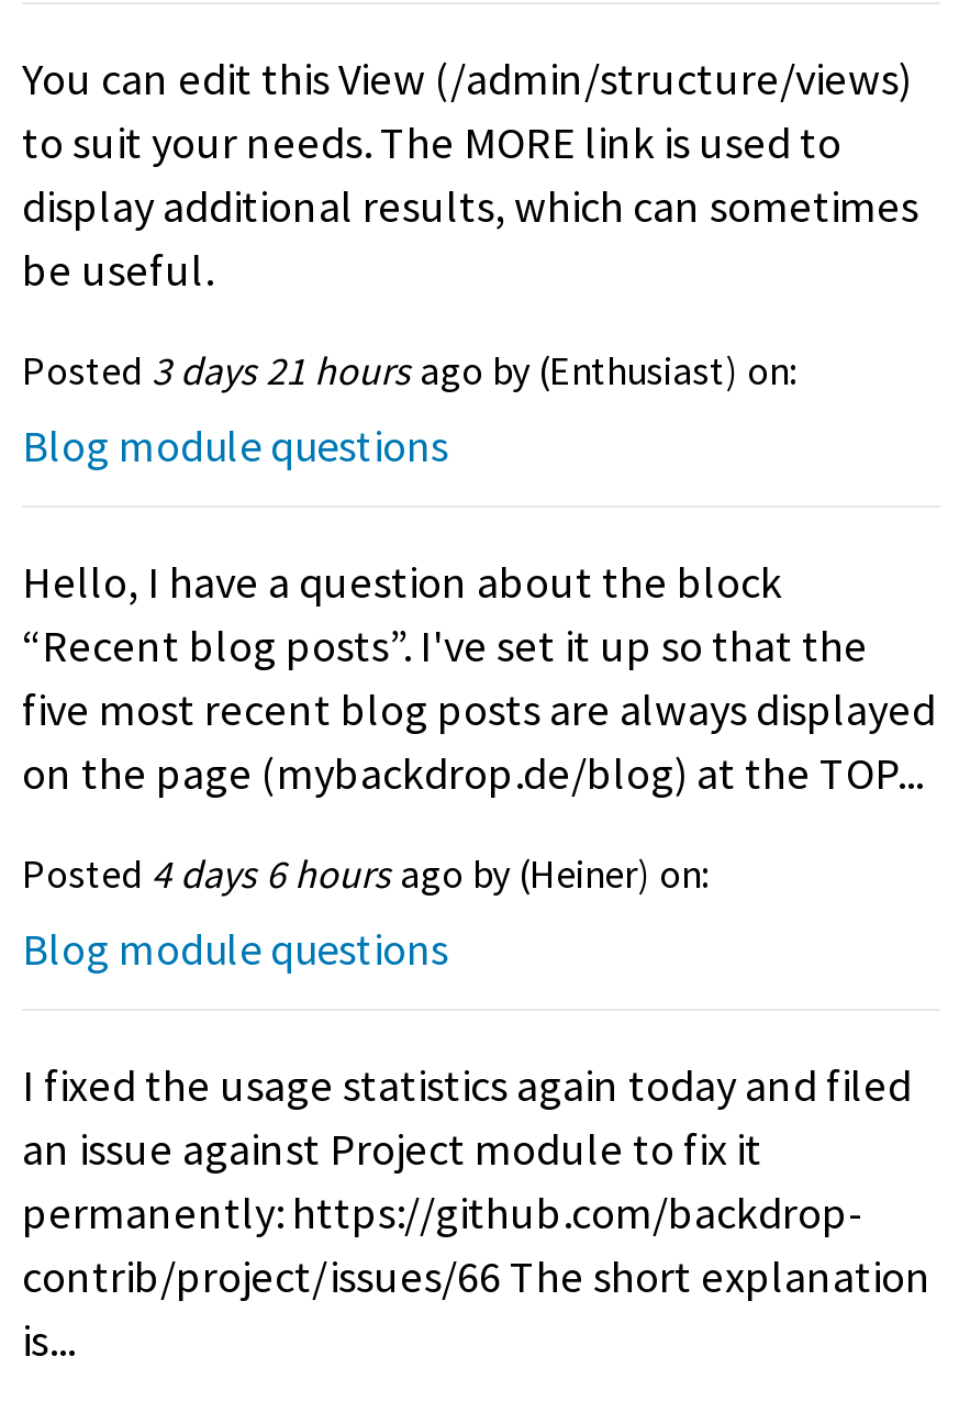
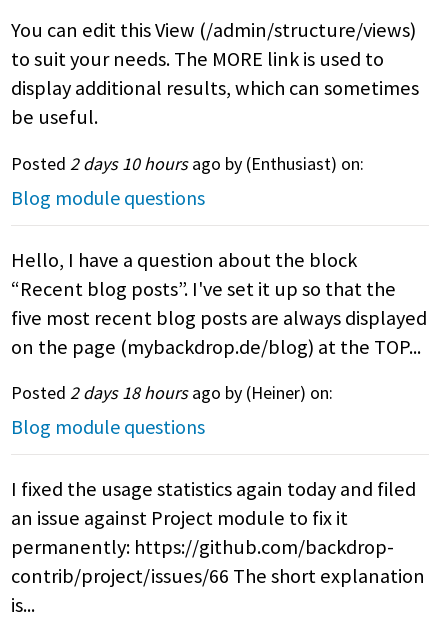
[22,345,798,396] Posted 3 days 21 hours ago by (Enthusiast) on: -> [11,152,364,175] Posted 2 days 10 hours ago by (Enthusiast) on:
[22,849,710,900] Posted 4 days 6 hours ago by (Heiner) on: -> [11,381,333,404] Posted 2 days 18 hours ago by (Heiner) on:

